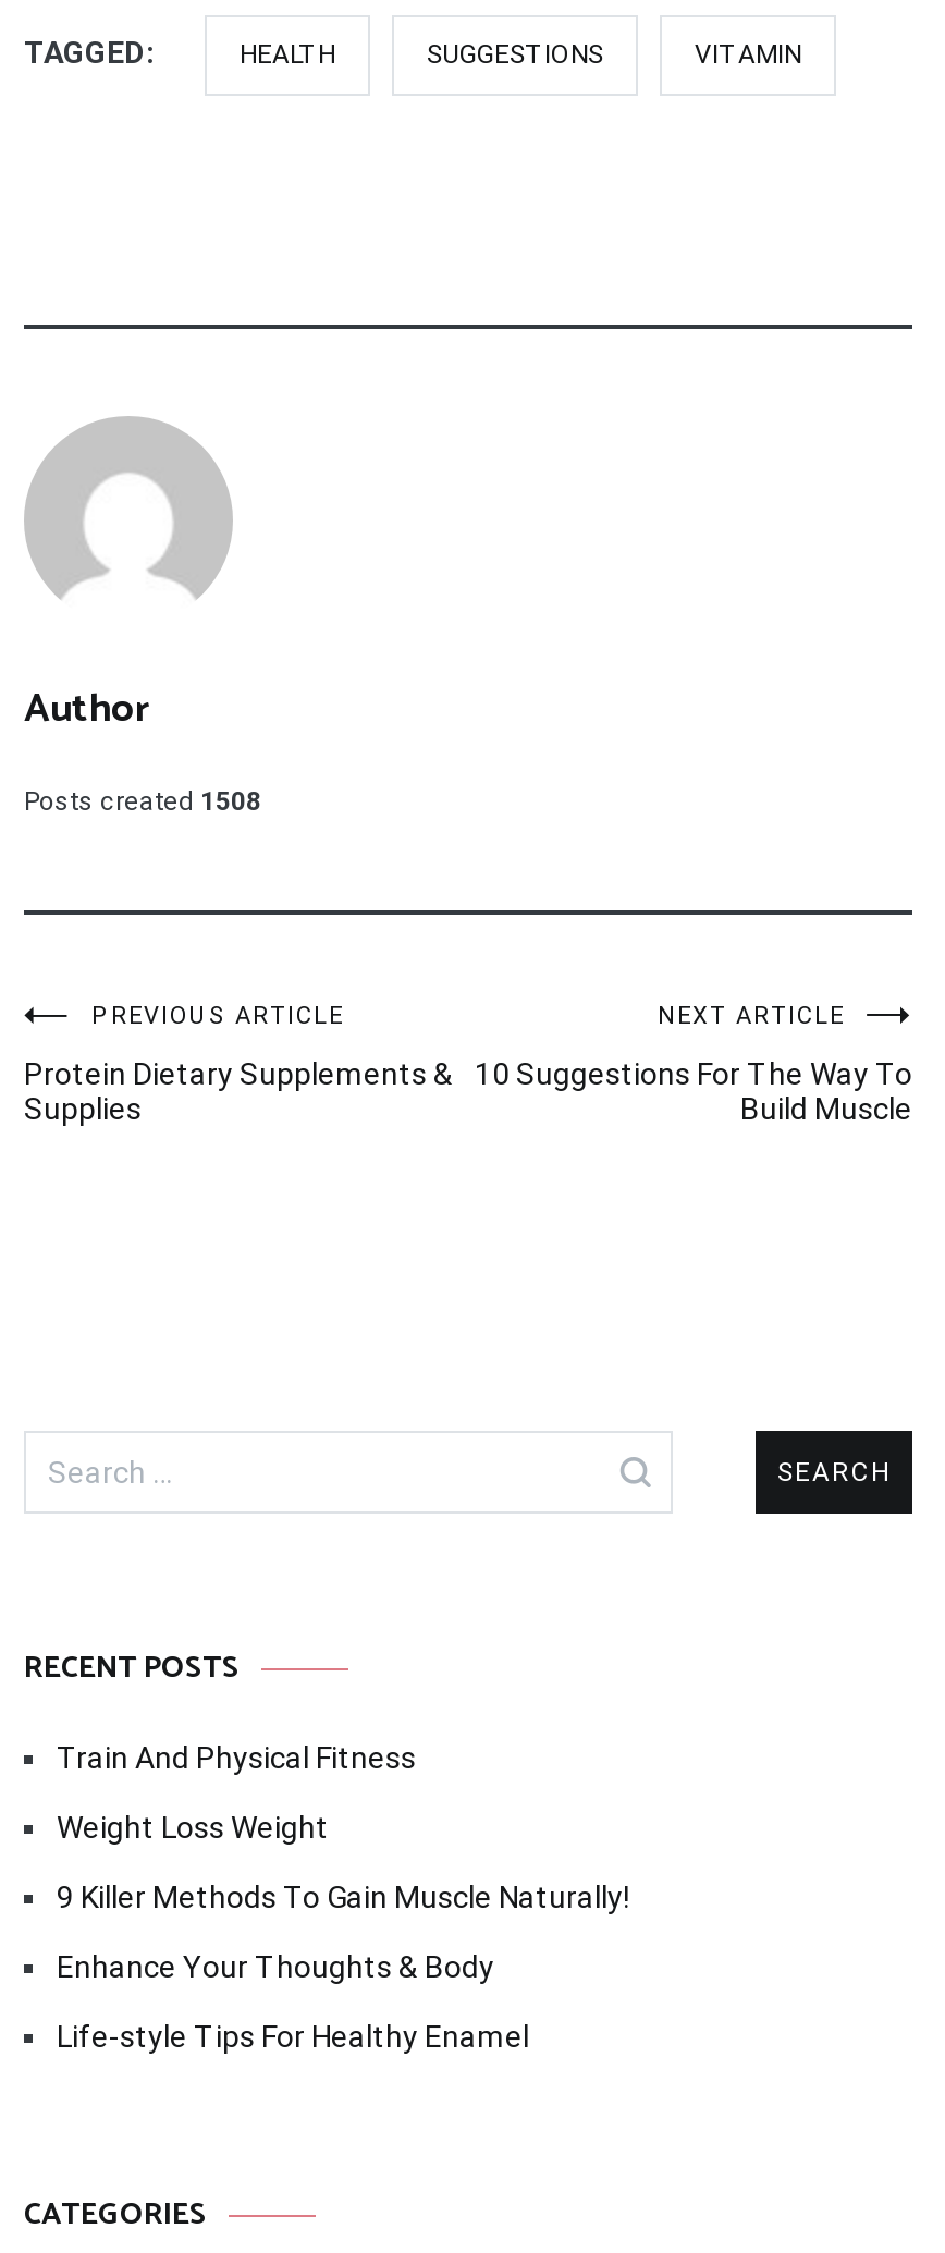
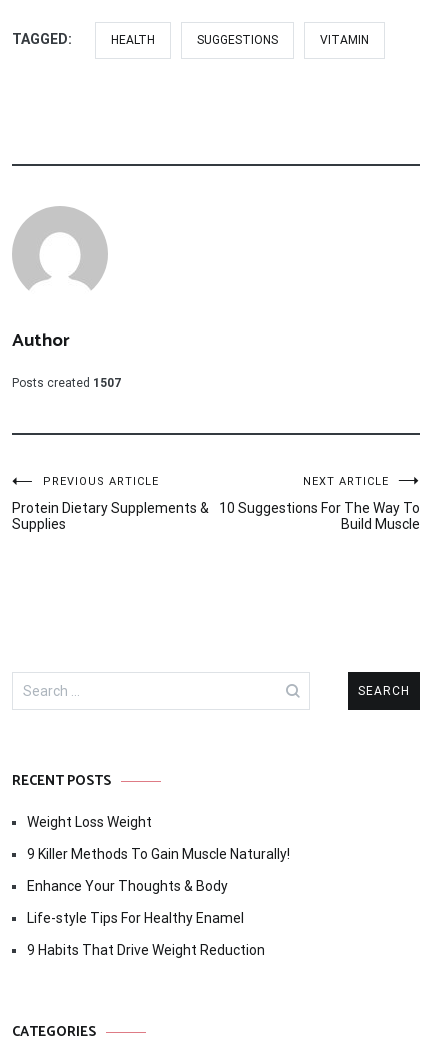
[24,787,261,817] Posts created 1508 -> [12,376,121,390] Posts created 1507
[57,1741,416,1775] Train And Physical Fitness -> none
moved [57,1810,629,2054] -> [27,814,290,926]: Weight Loss Weight | 9 Killer Methods To Gain Muscle Naturally! | Enhance Your Thoughts & Body | Life-style Tips For Healthy Enamel
none -> [27,942,265,958] 9 Habits That Drive Weight Reduction

